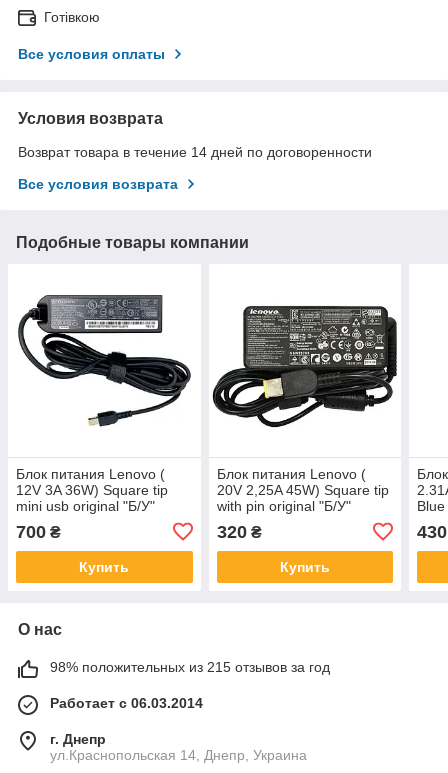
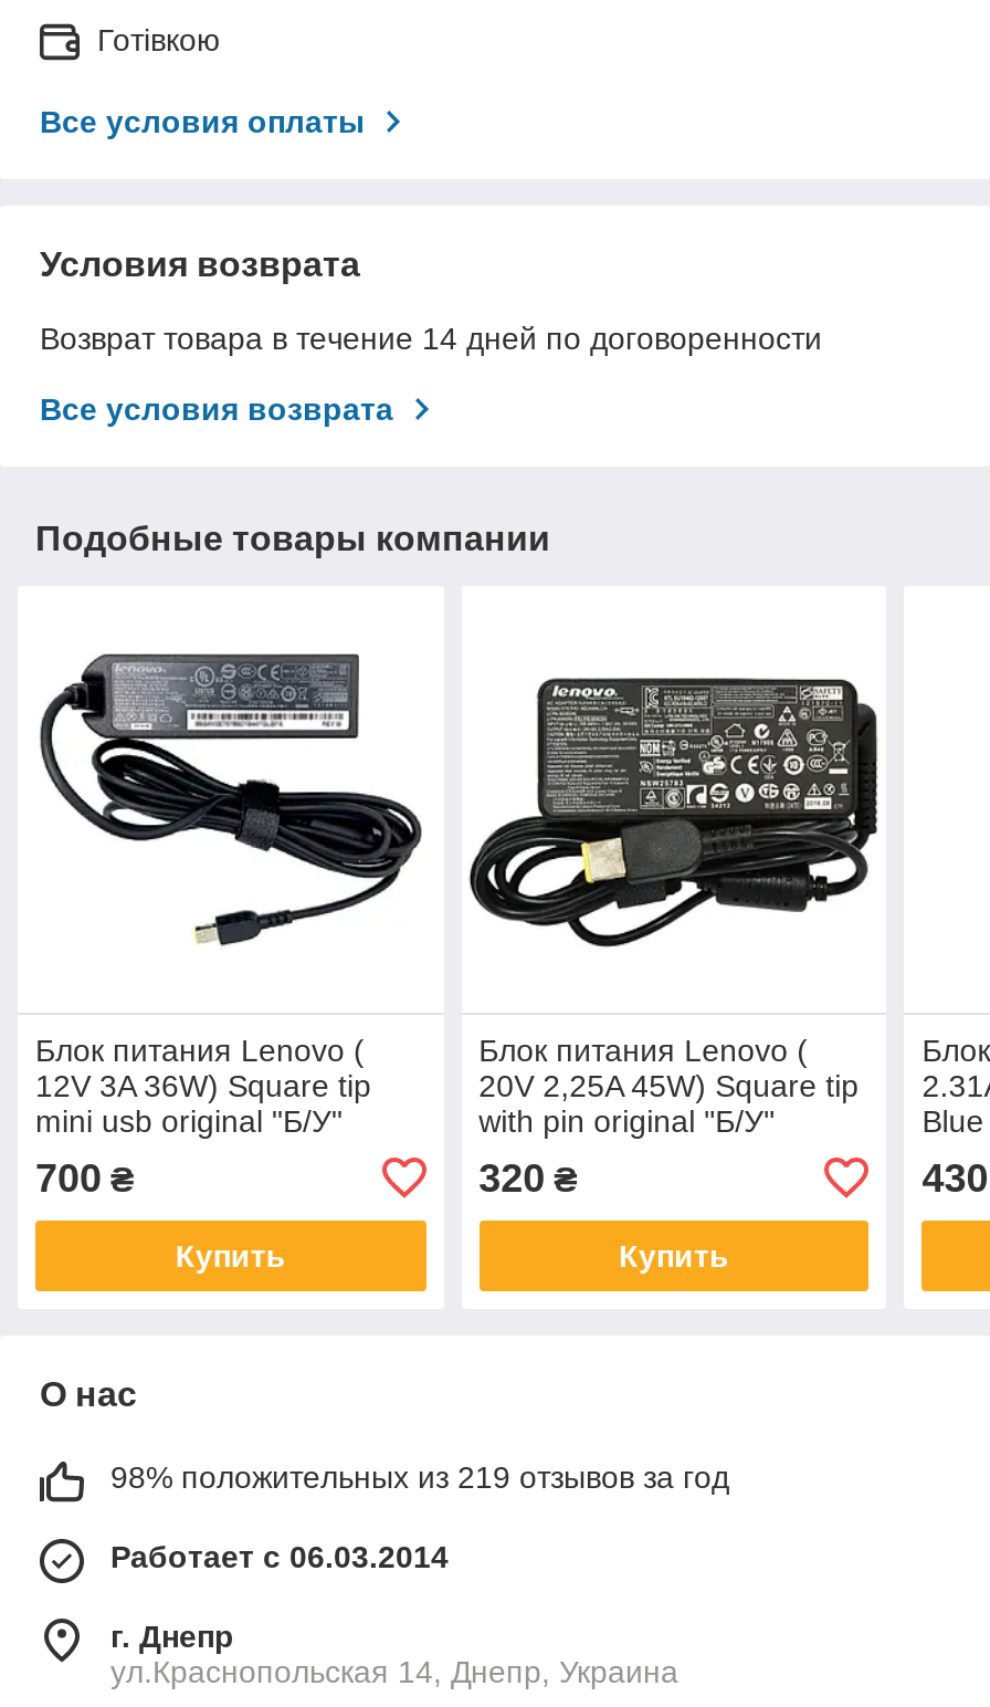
[50,659,330,675] 98% положительных из 215 отзывов за год -> [110,1459,729,1494] 98% положительных из 219 отзывов за год

